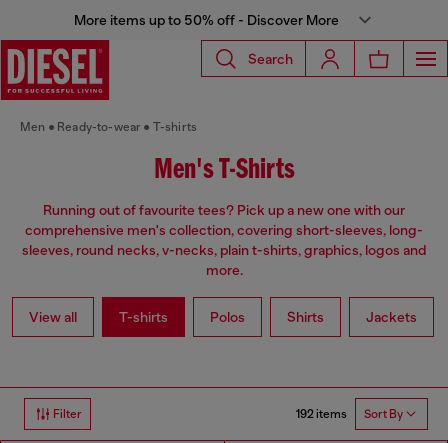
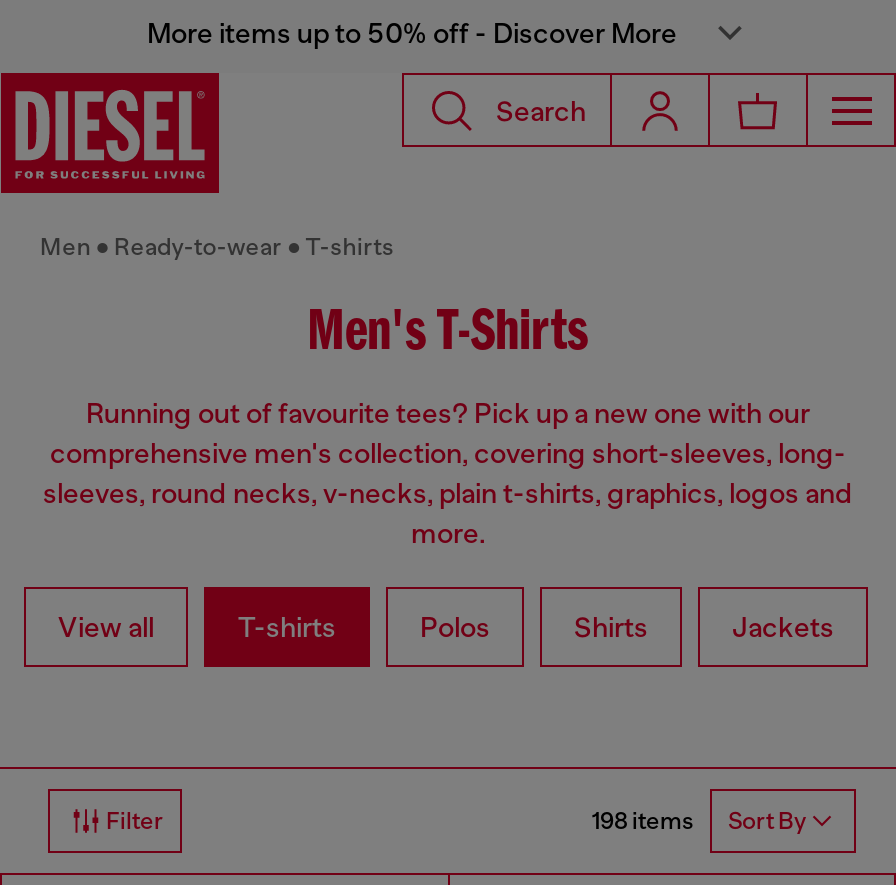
[296,407,403,421] 192 items Sort By -> [592,807,806,836] 198 items Sort By

